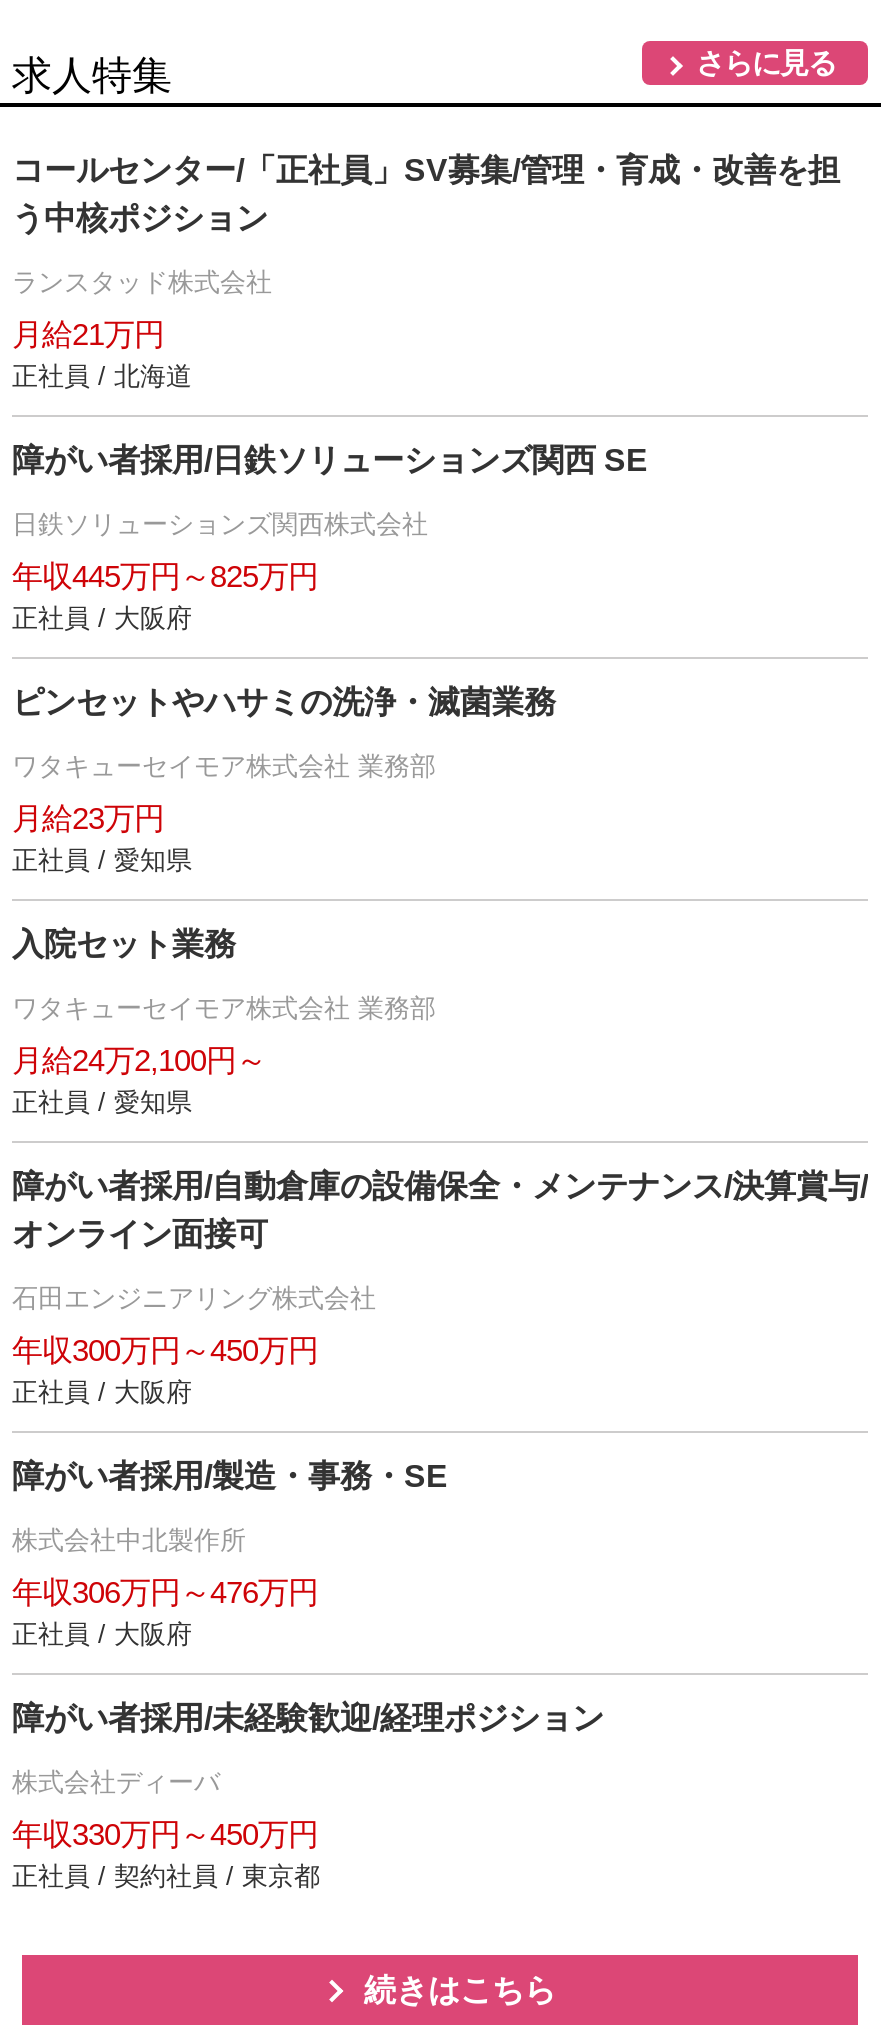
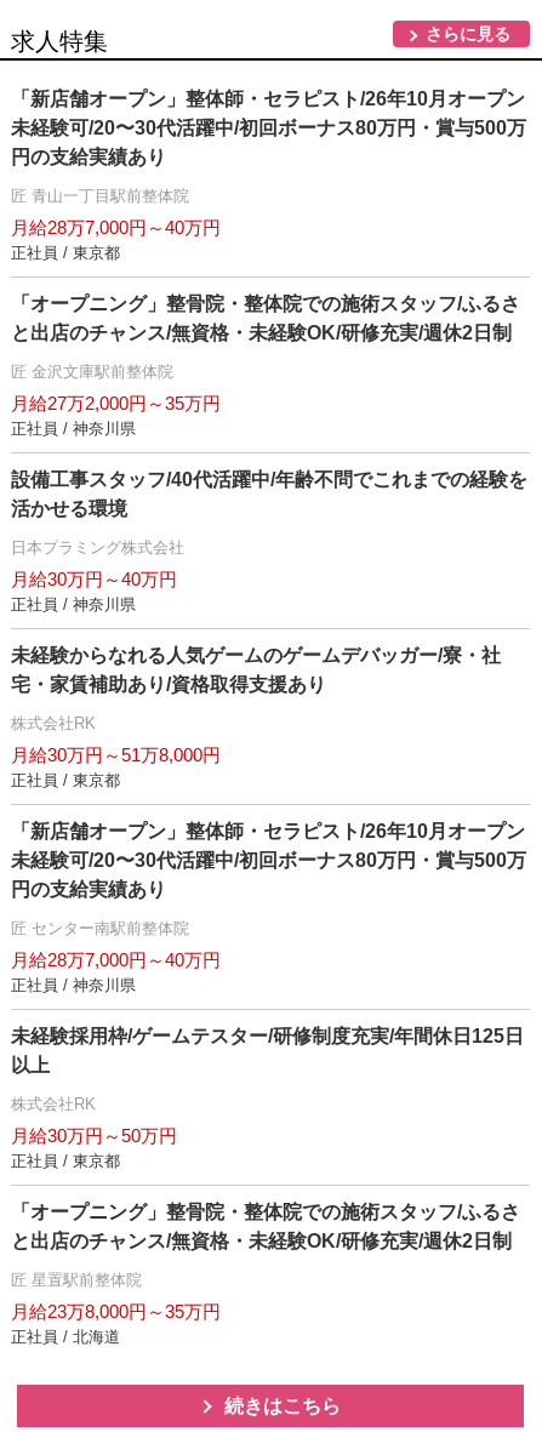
[12,152,840,350] コールセンター/「正社員」SV募集/管理・育成・改善を担 | う中核ポジション | ランスタッド株式会社 | 月給21万円 -> [11,88,527,1321] 「新店舗オープン」整体師・セラピスト/26年10月オープン | 未経験可/20〜30代活躍中/初回ボーナス80万円・賞与500万 | 円の支給実績あり | 匠 青山一丁目駅前整体院 | 月給28万7,000円～40万円 | 正社員 / 東京都 | 「オープニング」整骨院・整体院での施術スタッフ/ふるさ | と出店のチャンス/無資格・未経験OK/研修充実/週休2日制 | 匠 金沢文庫駅前整体院 | 月給27万2,000円～35万円 | 正社員 / 神奈川県 | 設備工事スタッフ/40代活躍中/年齢不問でこれまでの経験を | 活かせる環境 | 日本プラミング株式会社 | 月給30万円～40万円 | 正社員 / 神奈川県 | 未経験からなれる人気ゲームのゲームデバッガー/寮・社 | 宅・家賃補助あり/資格取得支援あり | 株式会社RK | 月給30万円～51万8,000円 | 正社員 / 東京都 | 「新店舗オープン」整体師・セラピスト/26年10月オープン | 未経験可/20〜30代活躍中/初回ボーナス80万円・賞与500万 | 円の支給実績あり | 匠 センター南駅前整体院 | 月給28万7,000円～40万円 | 正社員 / 神奈川県 | 未経験採用枠/ゲームテスター/研修制度充実/年間休日125日 | 以上 | 株式会社RK | 月給30万円～50万円 | 正社員 / 東京都 | 「オープニング」整骨院・整体院での施術スタッフ/ふるさ | と出店のチャンス/無資格・未経験OK/研修充実/週休2日制 | 匠 星置駅前整体院 | 月給23万8,000円～35万円
moved [12,360,192,390] -> [11,1327,120,1346]: 正社員 / 北海道
[12,442,868,1890] 障がい者採用/日鉄ソリューションズ関西 SE | 日鉄ソリューションズ関西株式会社 | 年収445万円～825万円 | 正社員 / 大阪府 | ピンセットやハサミの洗浄・滅菌業務 | ワタキューセイモア株式会社 業務部 | 月給23万円 | 正社員 / 愛知県 | 入院セット業務 | ワタキューセイモア株式会社 業務部 | 月給24万2,100円～ | 正社員 / 愛知県 | 障がい者採用/自動倉庫の設備保全・メンテナンス/決算賞与/ | オンライン面接可 | 石田エンジニアリング株式会社 | 年収300万円～450万円 | 正社員 / 大阪府 | 障がい者採用/製造・事務・SE | 株式会社中北製作所 | 年収306万円～476万円 | 正社員 / 大阪府 | 障がい者採用/未経験歓迎/経理ポジション | 株式会社ディーバ | 年収330万円～450万円 | 正社員 / 契約社員 / 東京都 -> none

